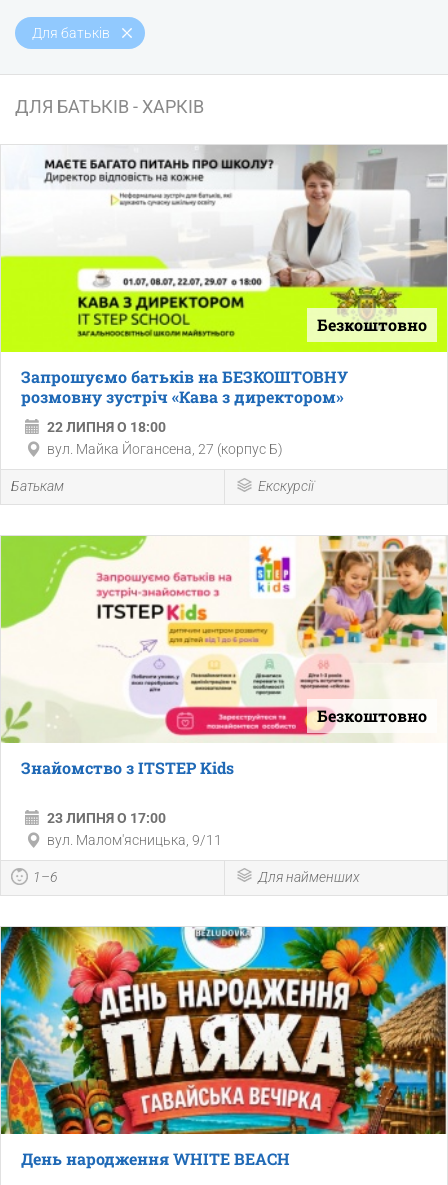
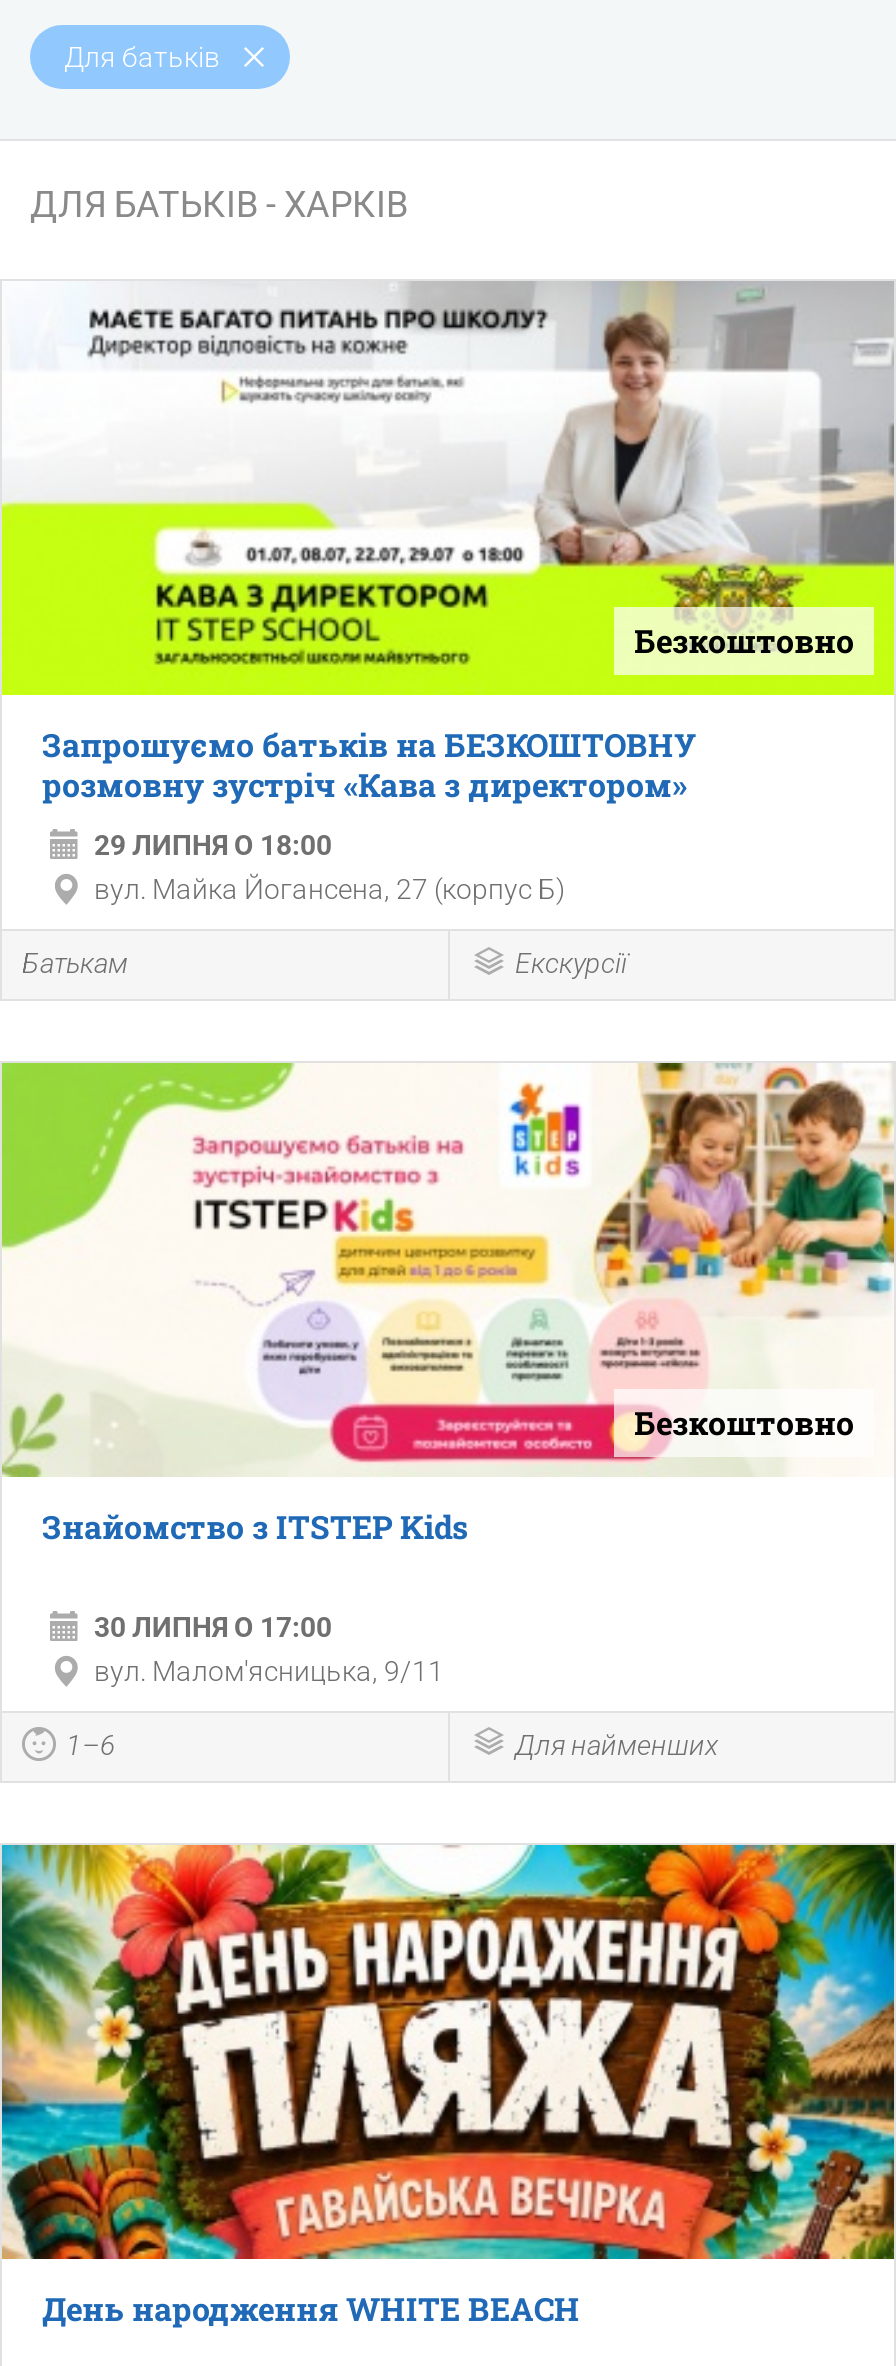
[47,419,166,435] 22 ЛИПНЯ О 18:00 -> [94,829,332,861] 29 ЛИПНЯ О 18:00
[47,809,166,825] 23 ЛИПНЯ О 17:00 -> [94,1610,332,1642] 30 ЛИПНЯ О 17:00
[3,926,445,1135] [image] -> [6,1843,890,2261] [image]

